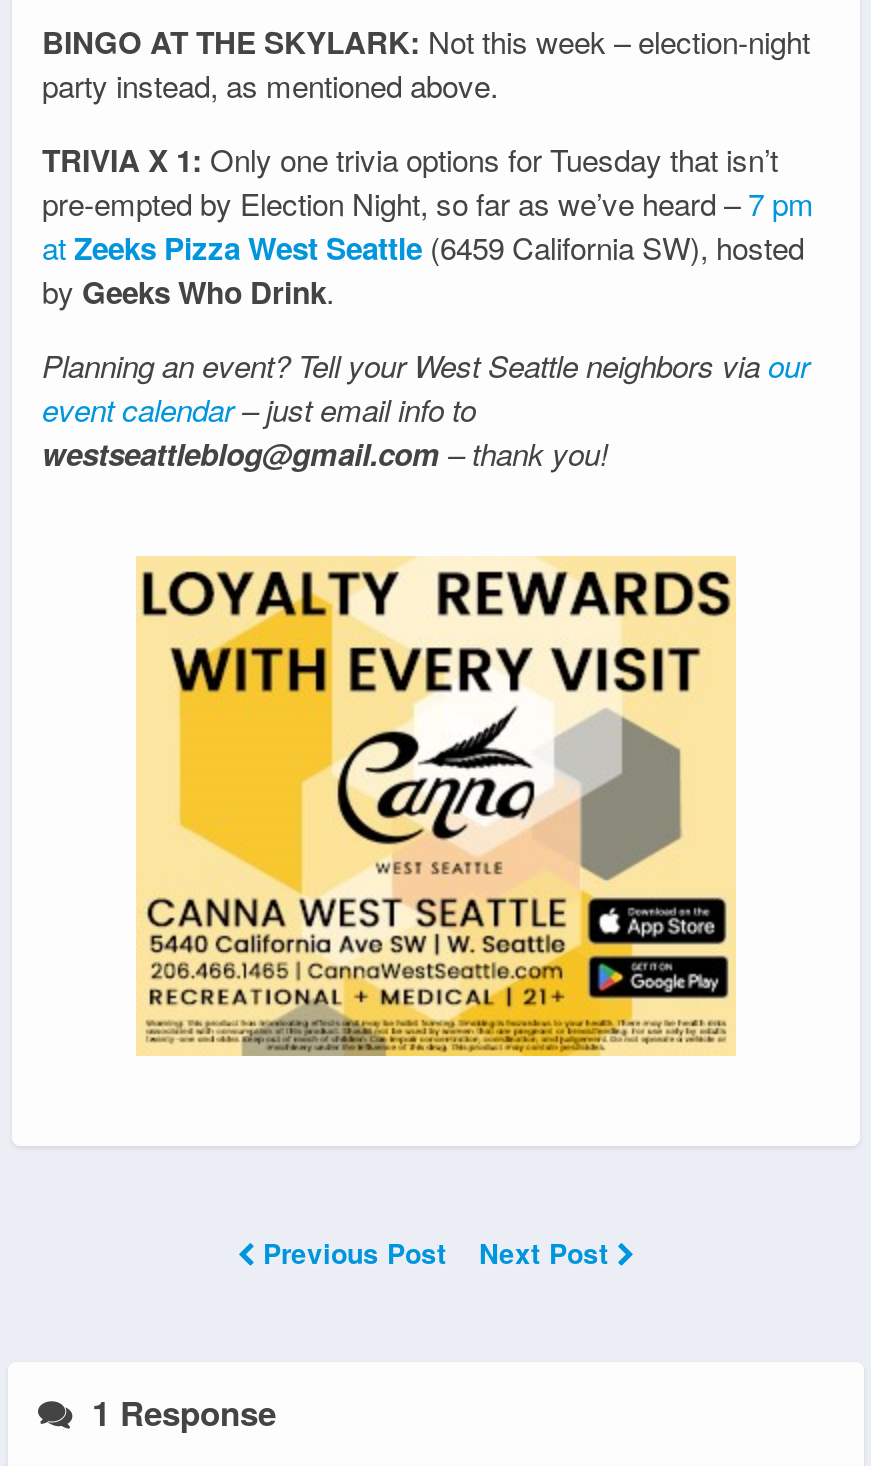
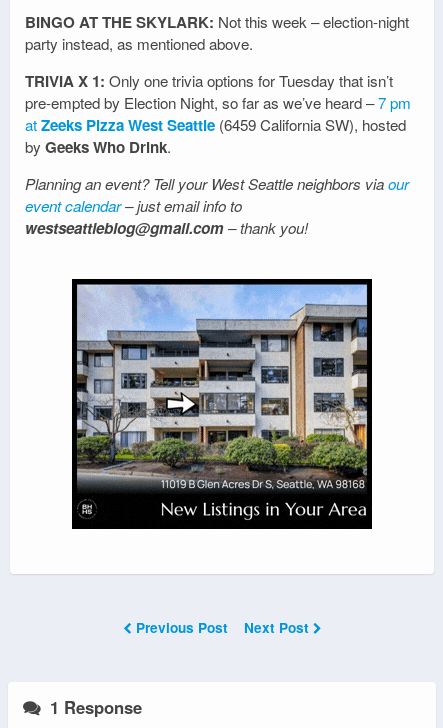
[136,556,736,1058] [image] -> [71,278,373,530] [image]

